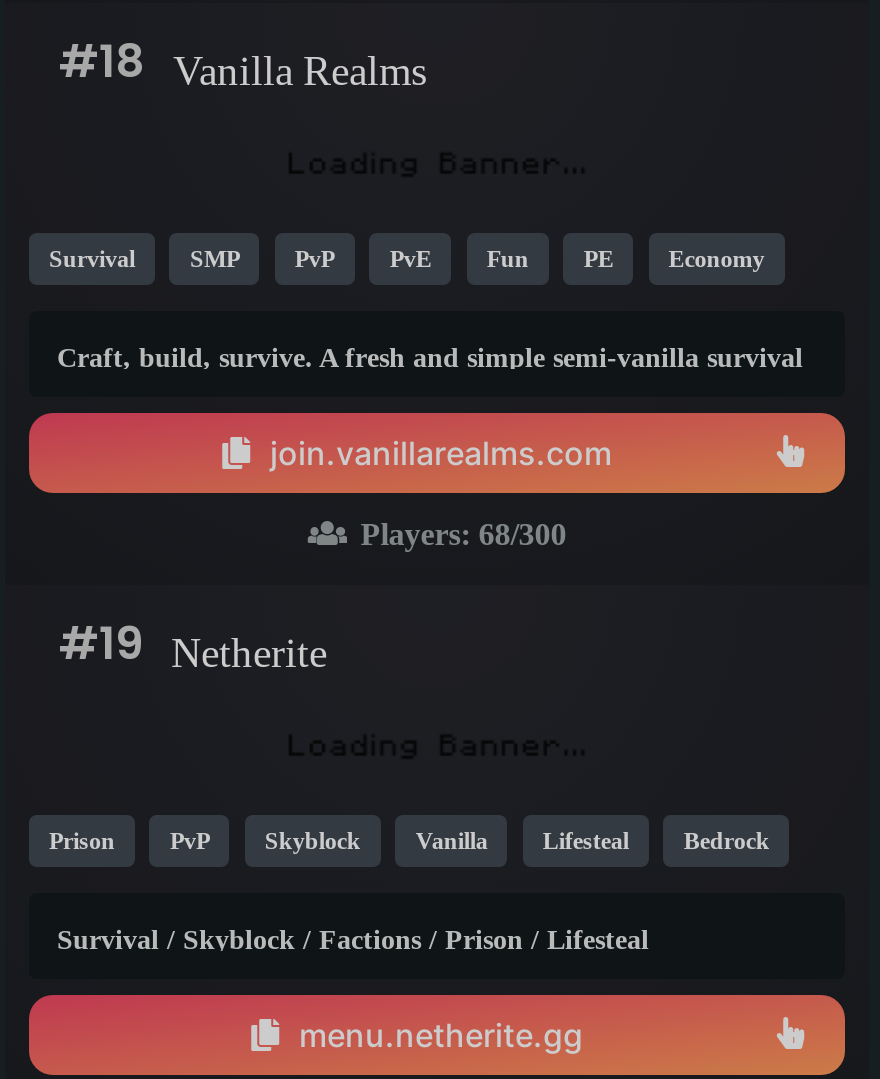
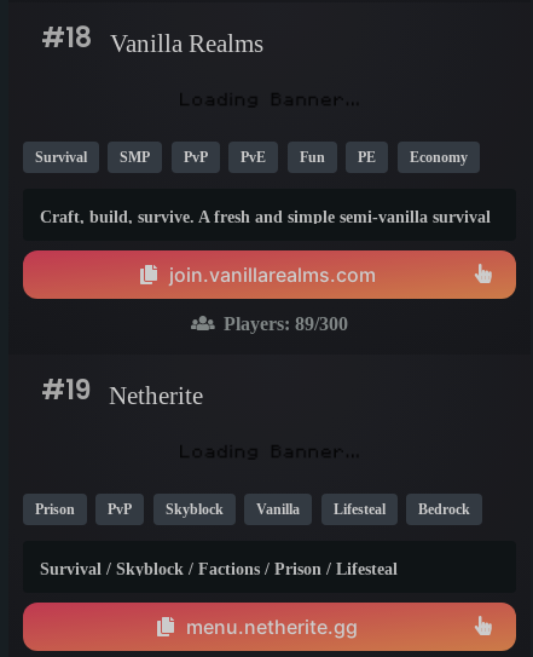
[352,517,566,551] Players: 68/300 -> [218,313,348,334] Players: 89/300

